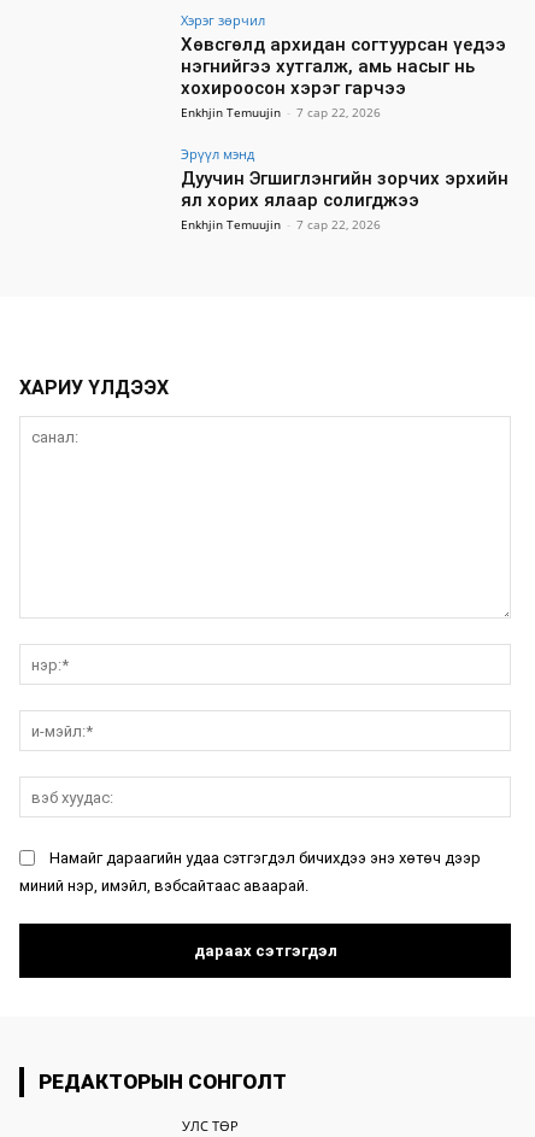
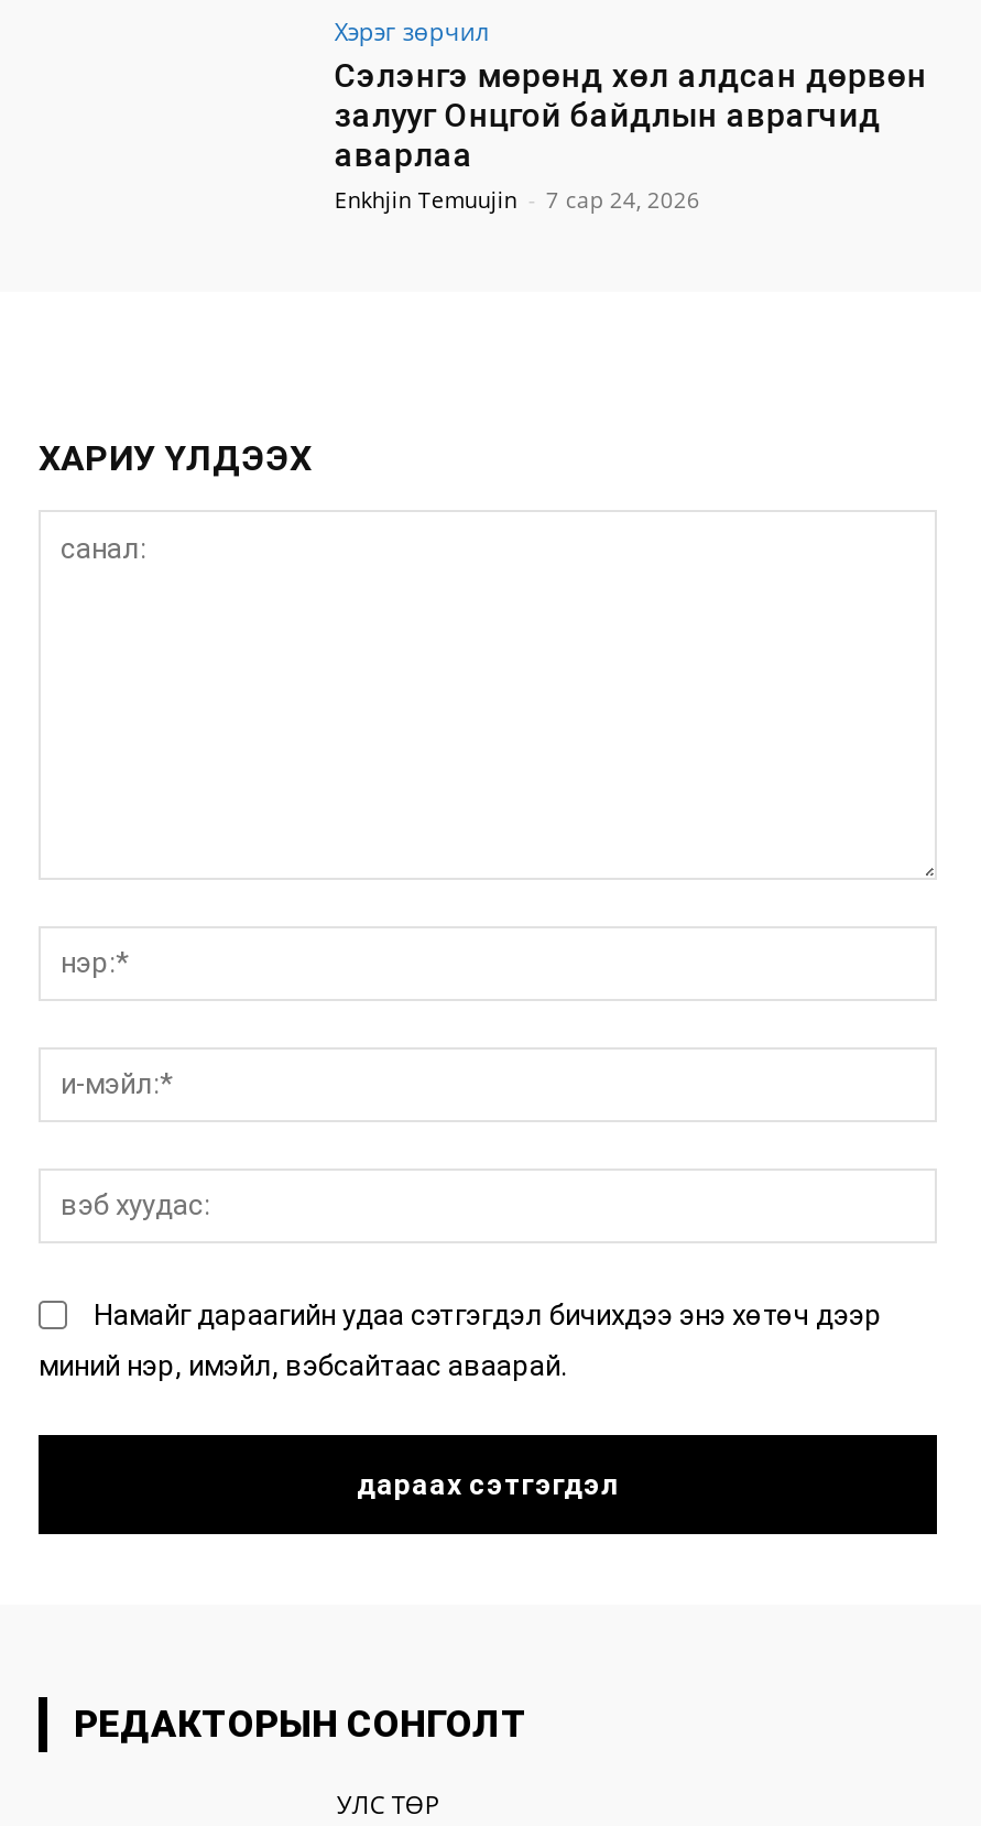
[181,33,509,233] Хөвсгөлд архидан согтуурсан үедээ | нэгнийгээ хутгалж, амь насыг нь | хохироосон хэрэг гарчээ | Enkhjin Temuujin - 7 сар 22, 2026 | Эрүүл мэнд | Дуучин Эгшиглэнгийн зорчих эрхийн | ял хорих ялаар солигджээ | Enkhjin Temuujin - 7 сар 22, 2026 -> [334,56,927,214] Сэлэнгэ мөрөнд хөл алдсан дөрвөн | залууг Онцгой байдлын аврагчид | аварлаа | Enkhjin Temuujin - 7 сар 24, 2026

